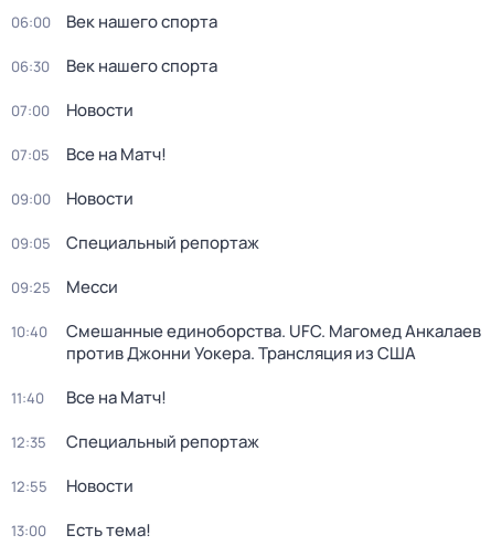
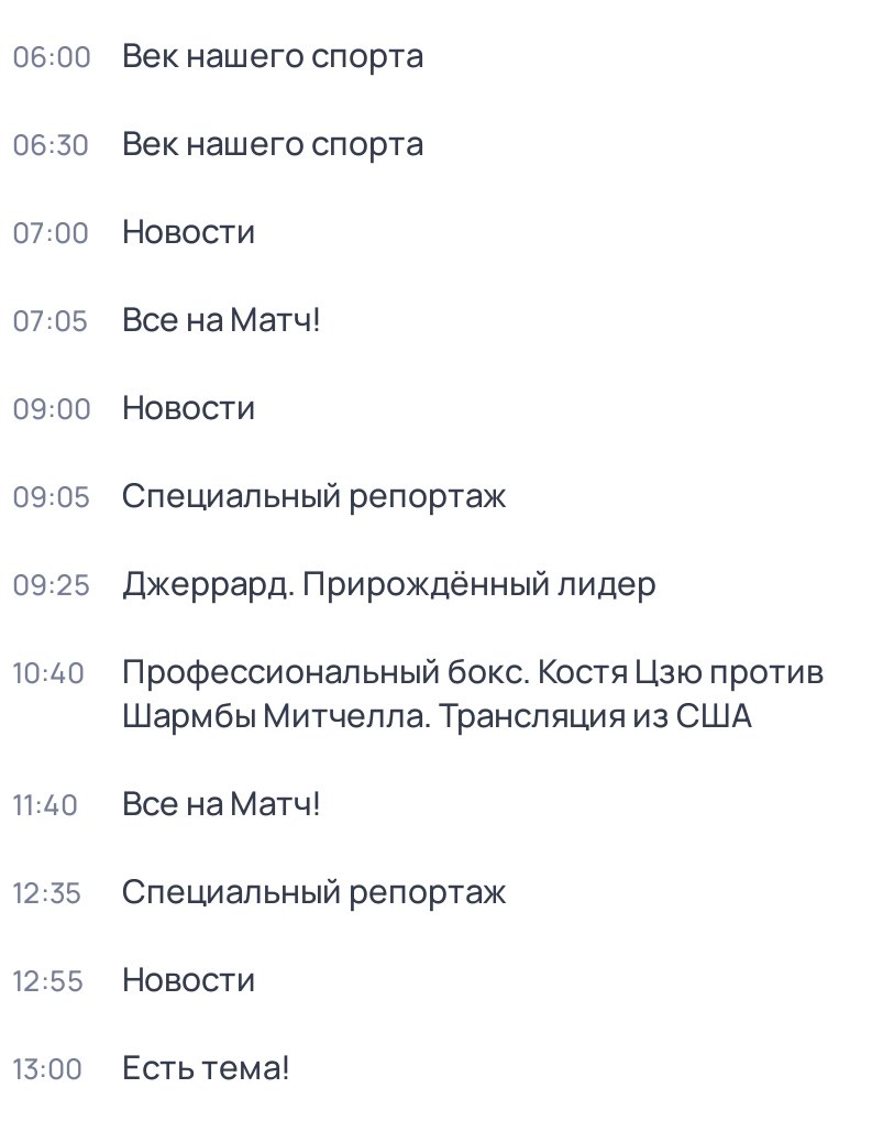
[66,275,118,298] Месси -> [122,560,656,606] Джеррард. Прирождённый лидер
[66,319,481,365] Смешанные единоборства. UFC. Магомед Анкалаев | против Джонни Уокера. Трансляция из США -> [122,648,824,738] Профессиональный бокс. Костя Цзю против | Шармбы Митчелла. Трансляция из США

